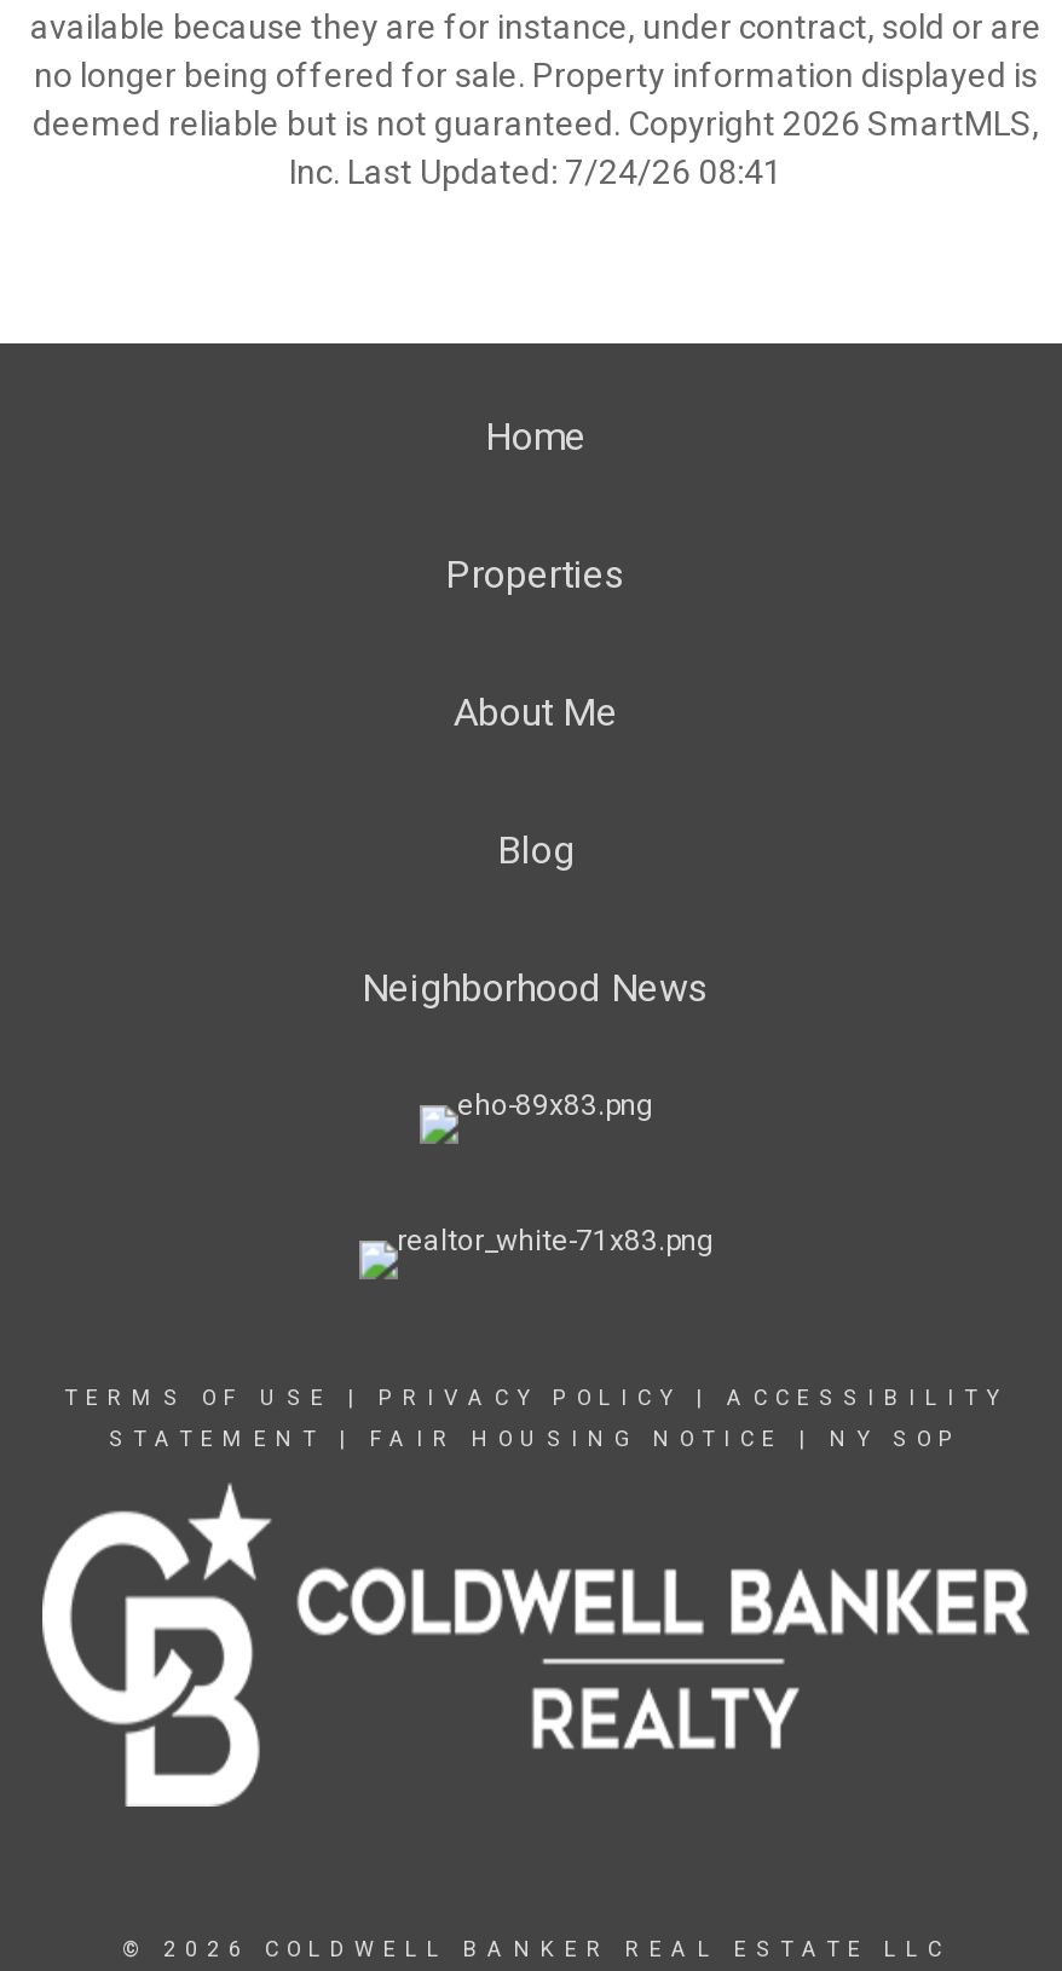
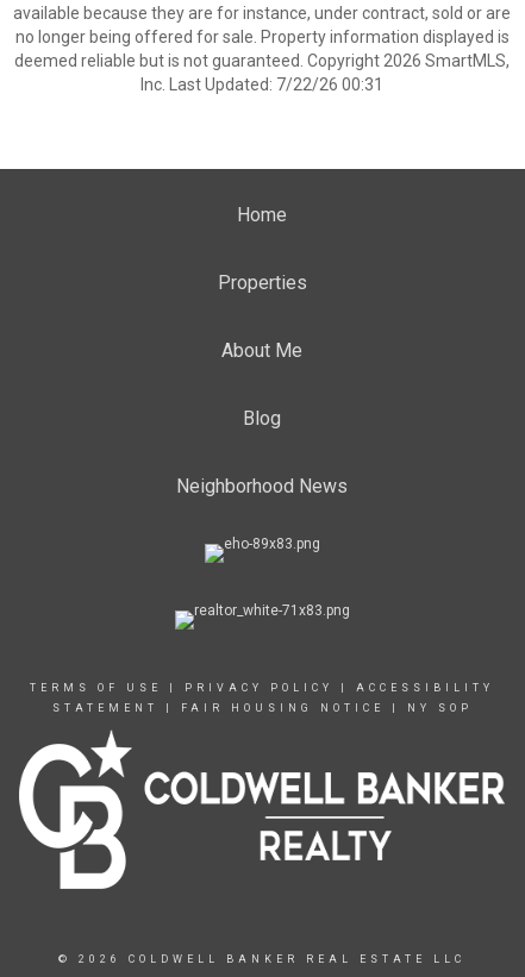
[289,152,783,191] Inc. Last Updated: 7/24/26 08:41 -> [140,75,383,94] Inc. Last Updated: 7/22/26 00:31

